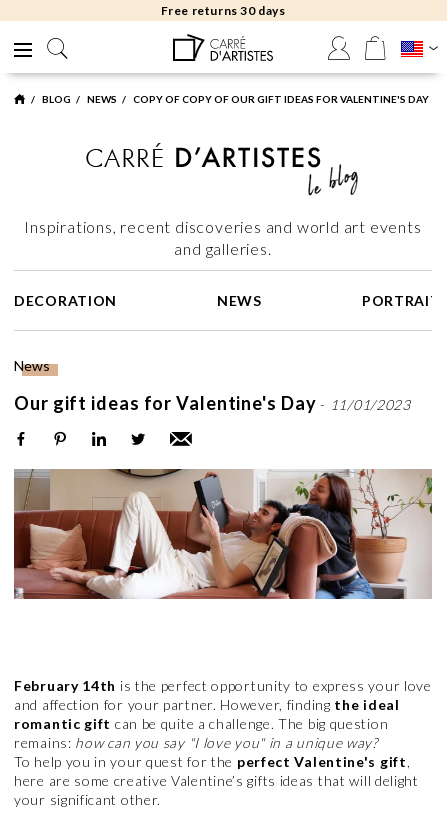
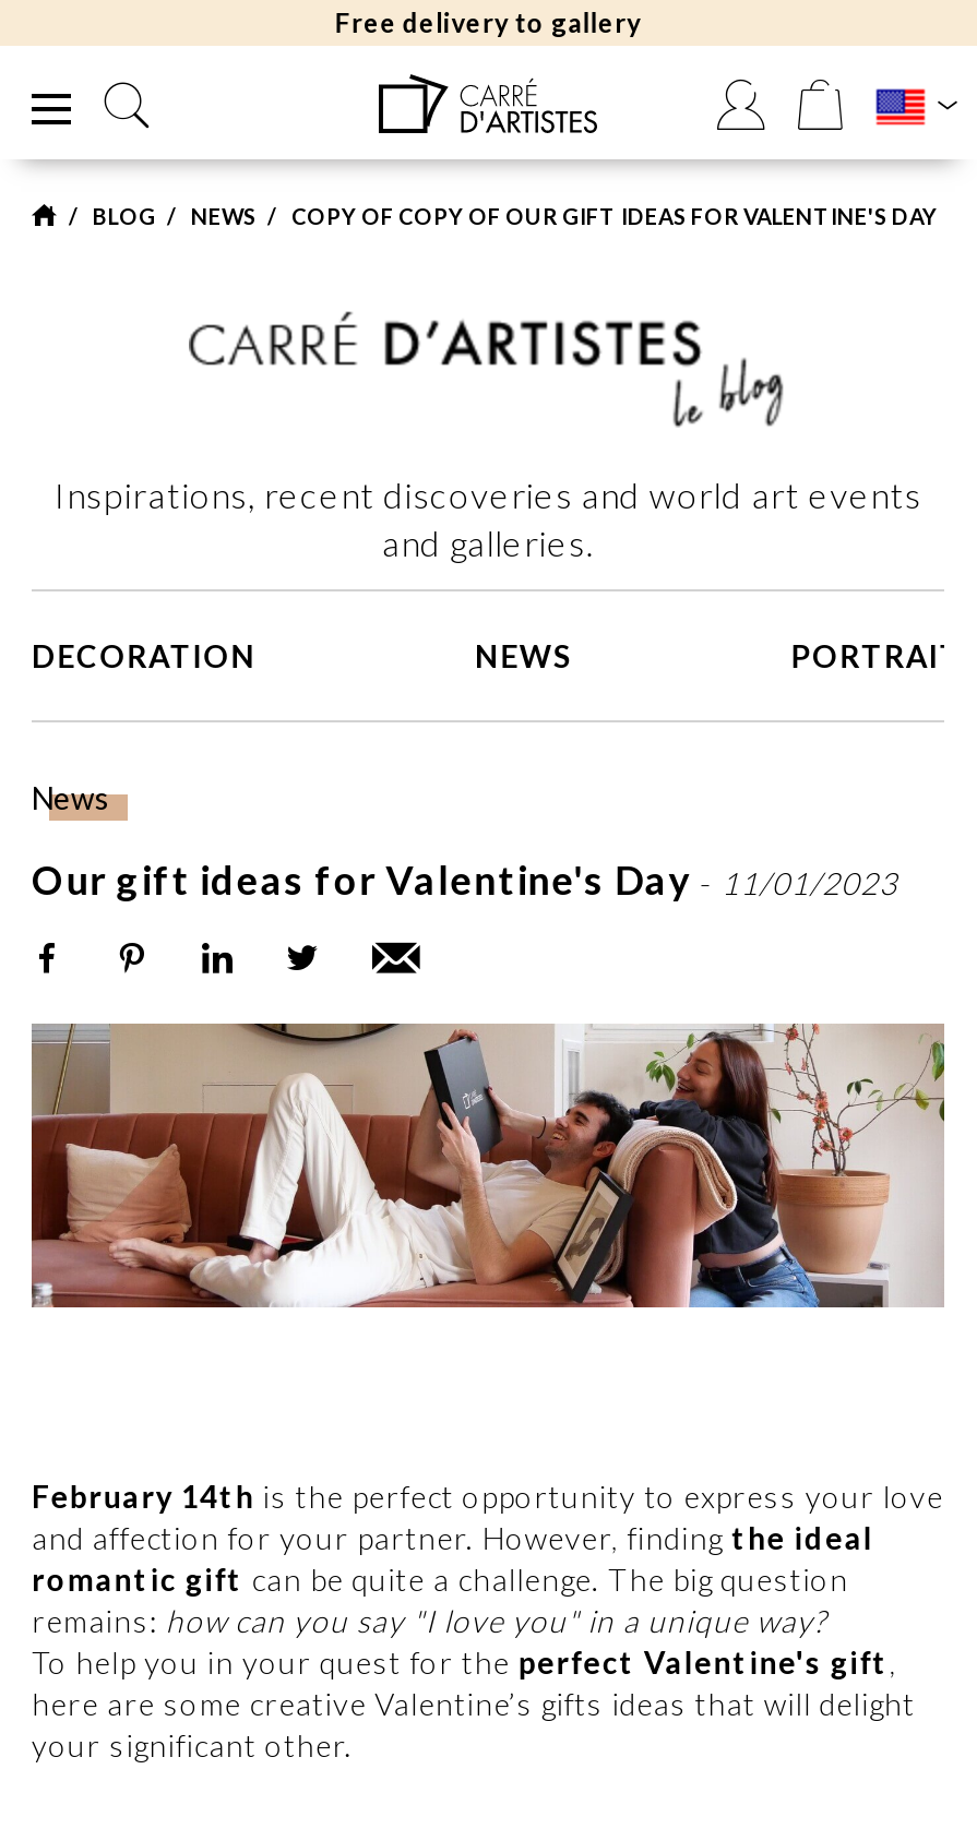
[160,3,285,18] Free returns 30 days -> [335,7,641,39] Free delivery to gallery

